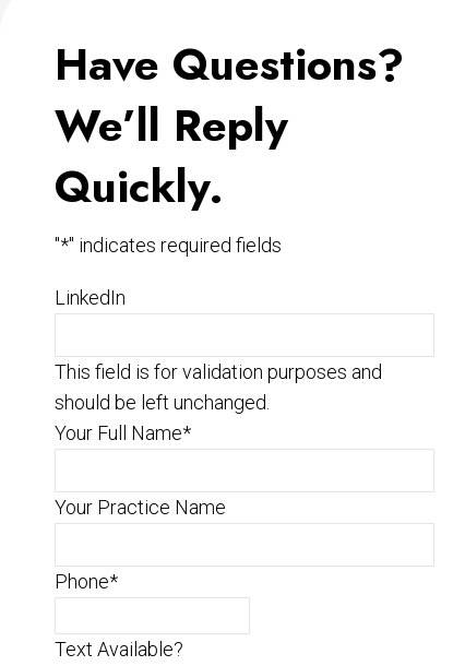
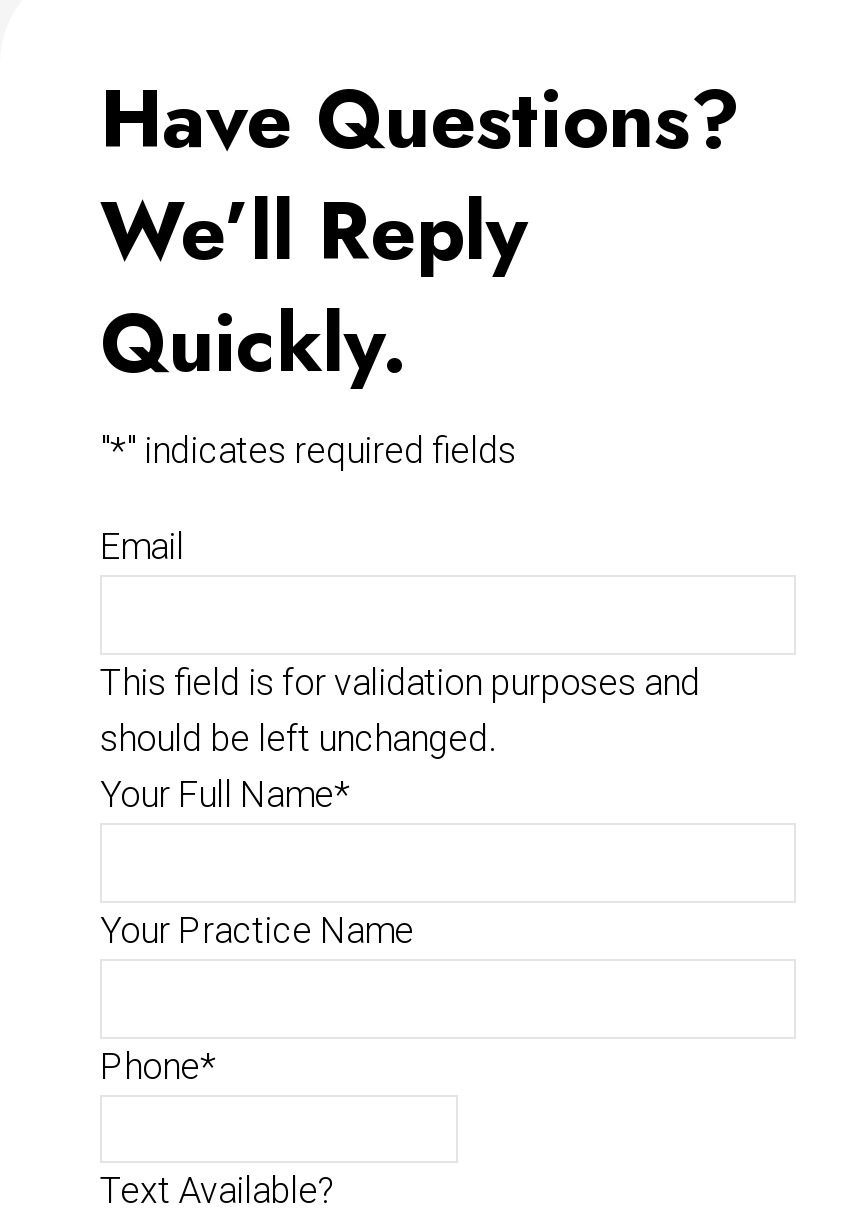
[55,286,126,309] LinkedIn -> [100,524,184,566] Email

